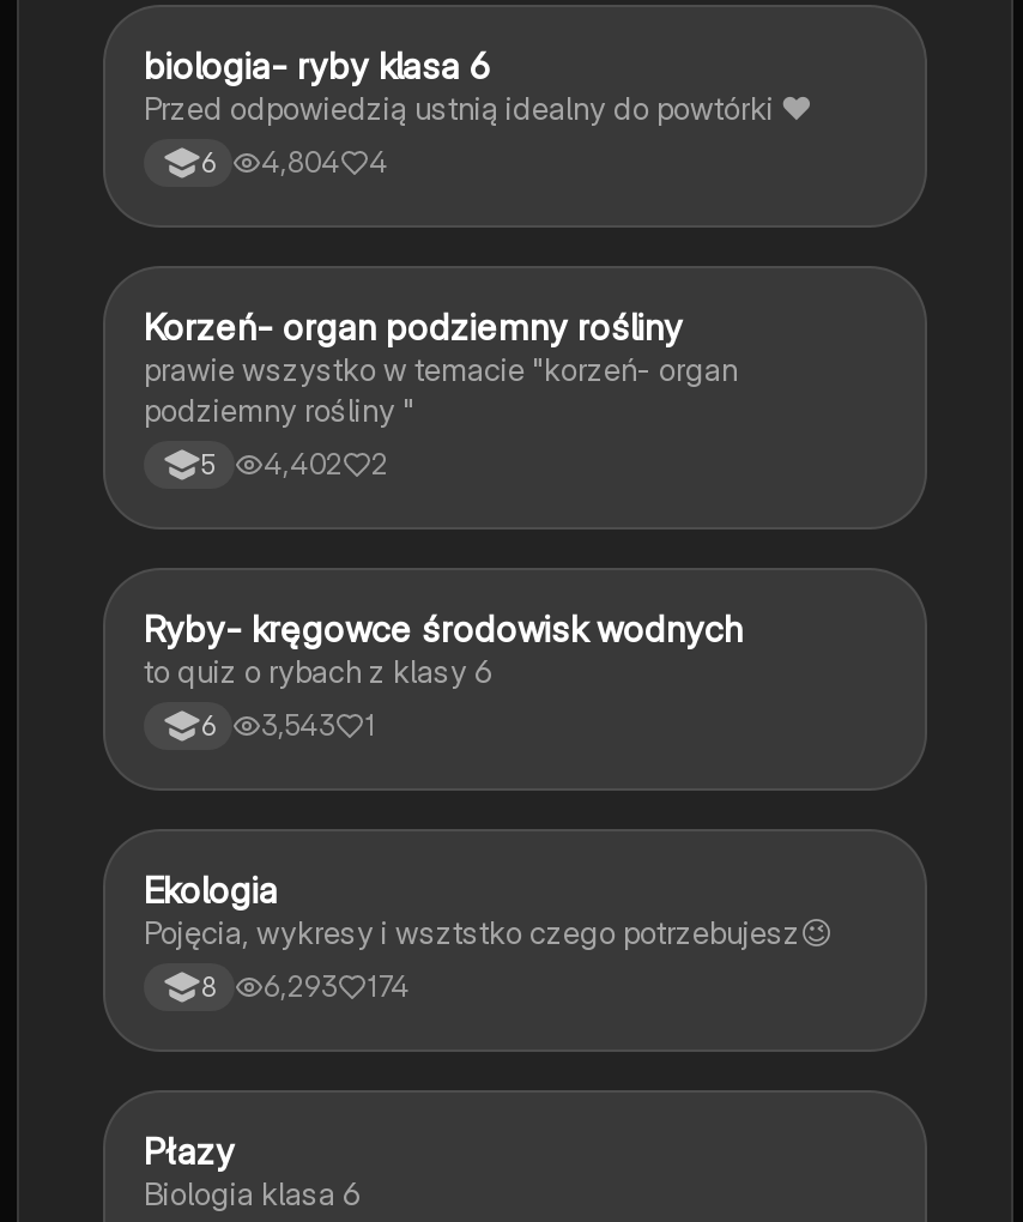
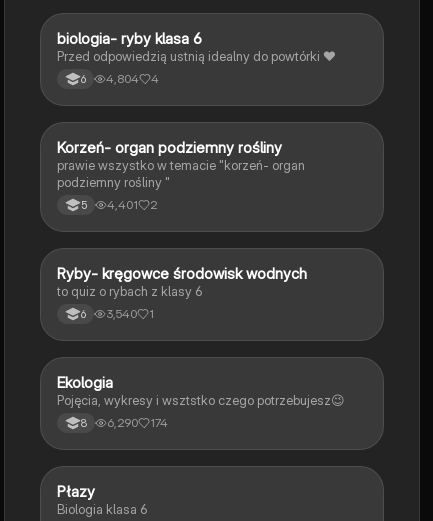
[201,445,388,481] 5 4,402 2 -> [81,197,157,212] 5 4,401 2
[201,706,376,742] 6 3,543 1 -> [81,306,154,321] 6 3,540 1
[201,968,410,1003] 8 6,293 174 -> [81,415,168,430] 8 6,290 174

